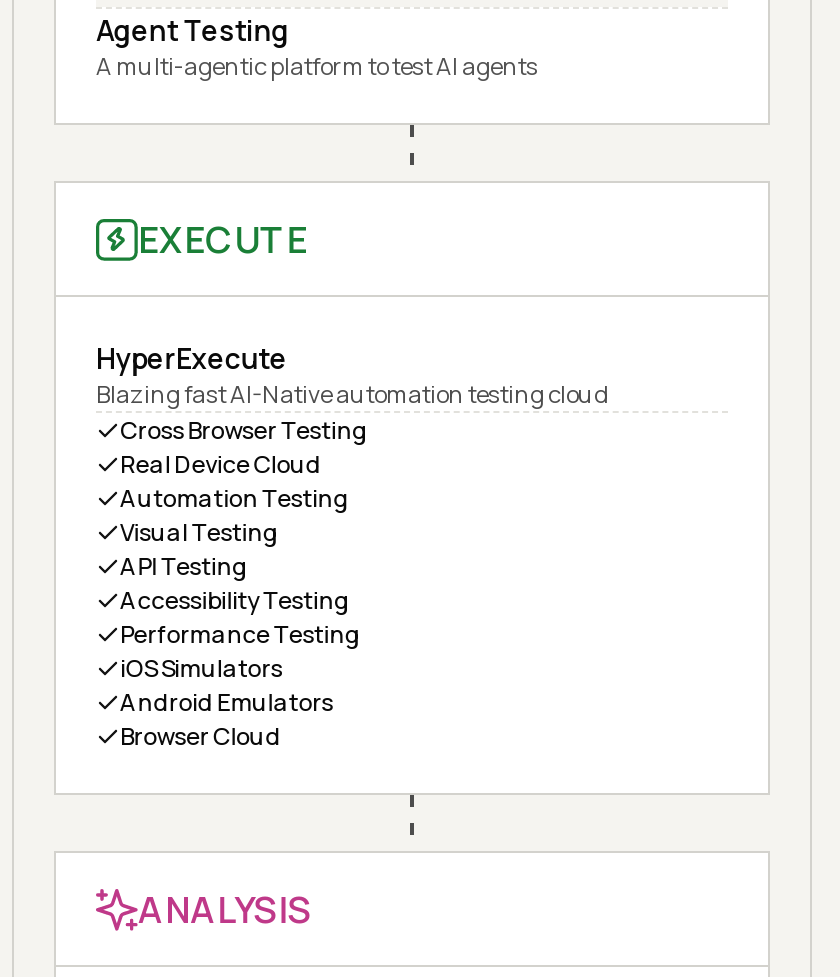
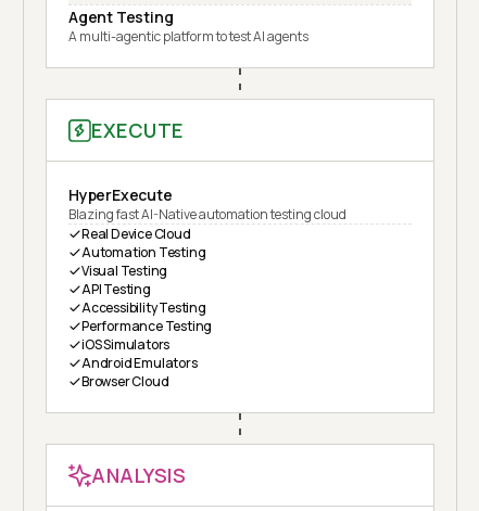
[120,413,368,447] Cross Browser Testing -> none

